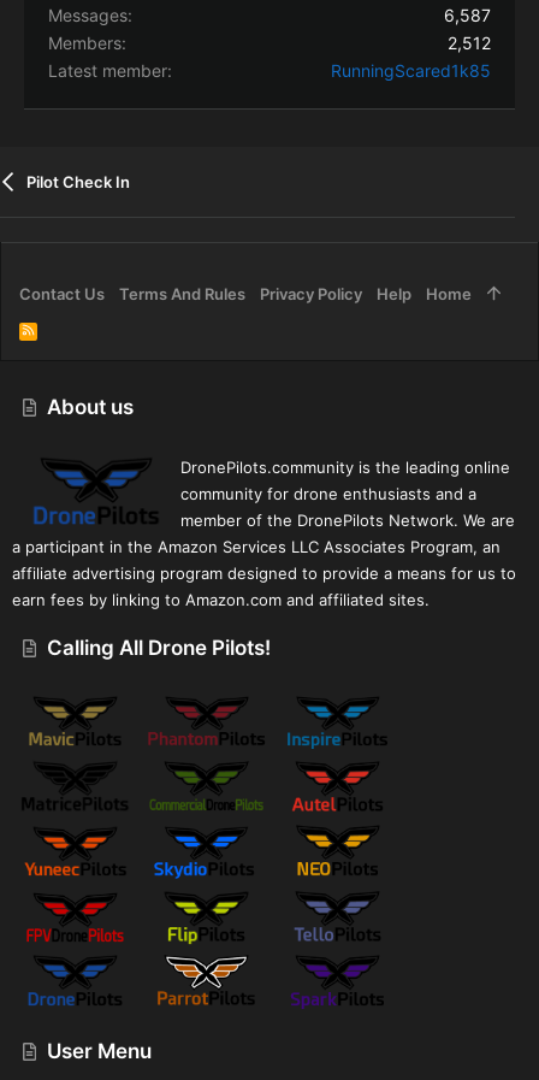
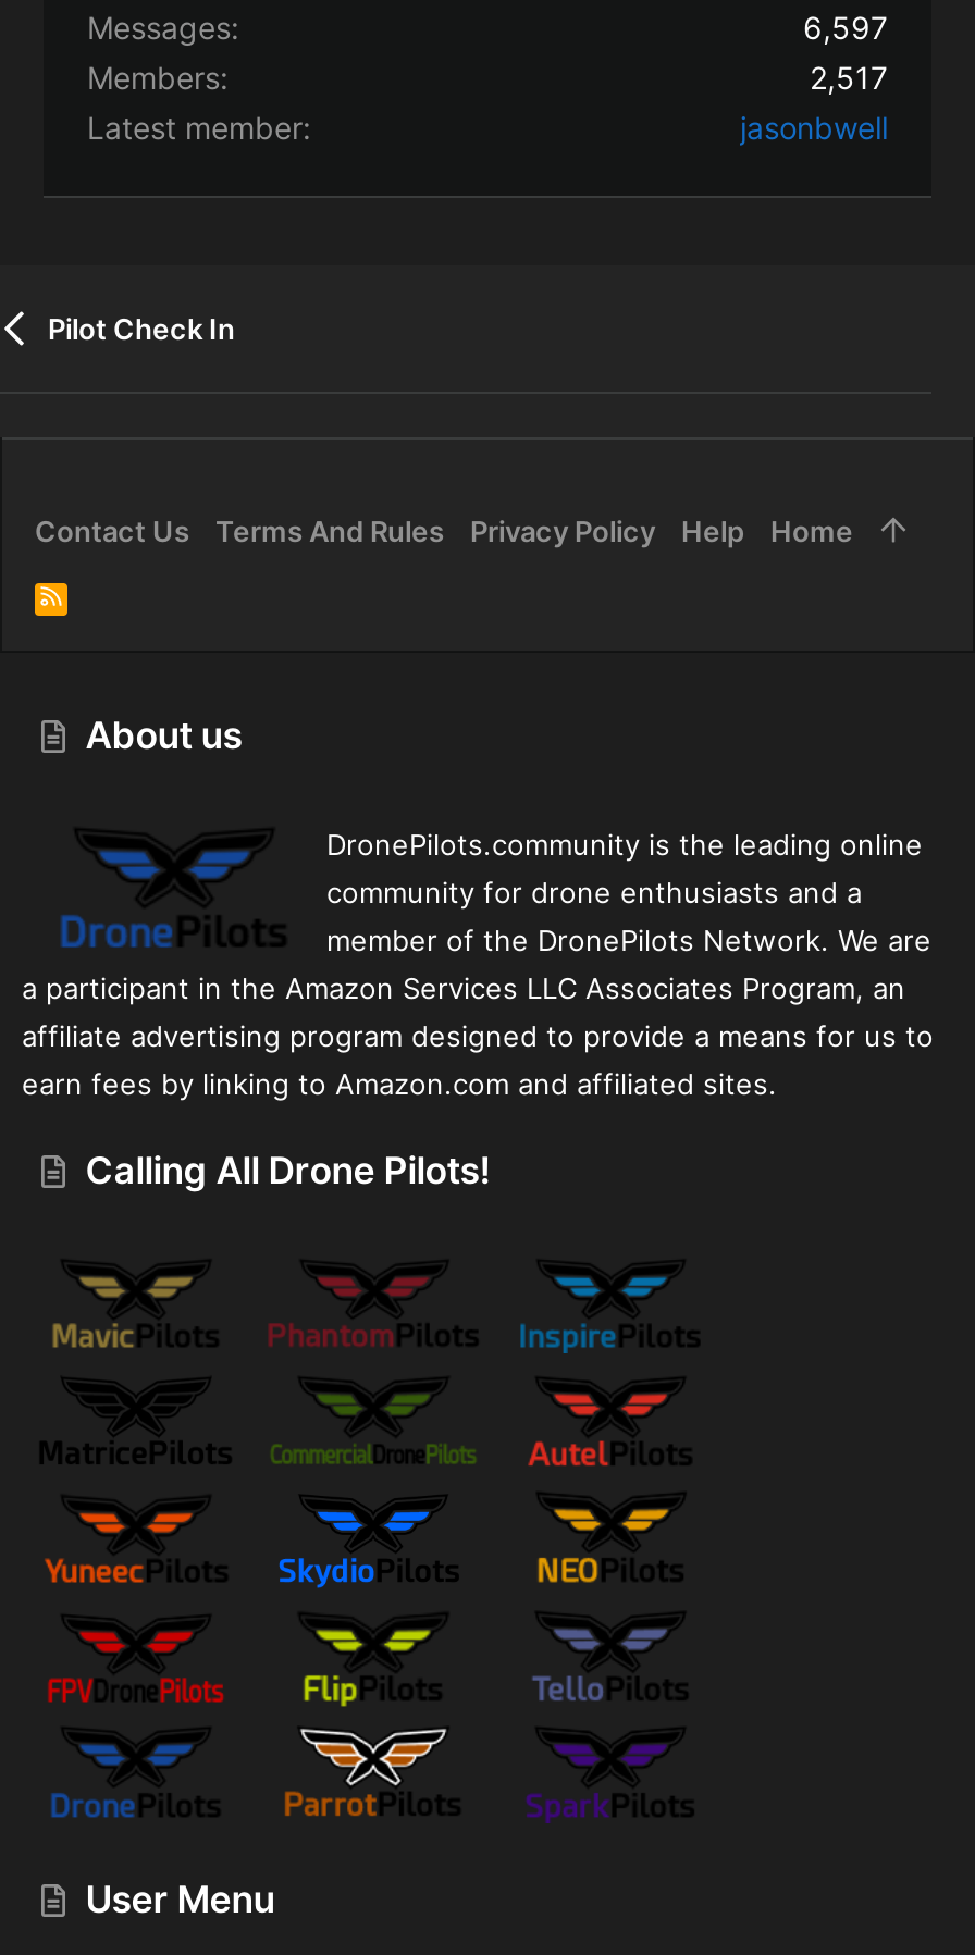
[444,5,491,26] 6,587 -> [803,10,888,47] 6,597
[448,33,491,54] 2,512 -> [810,60,888,97] 2,517
[331,61,491,81] RunningScared1k85 -> [740,110,888,147] jasonbwell

